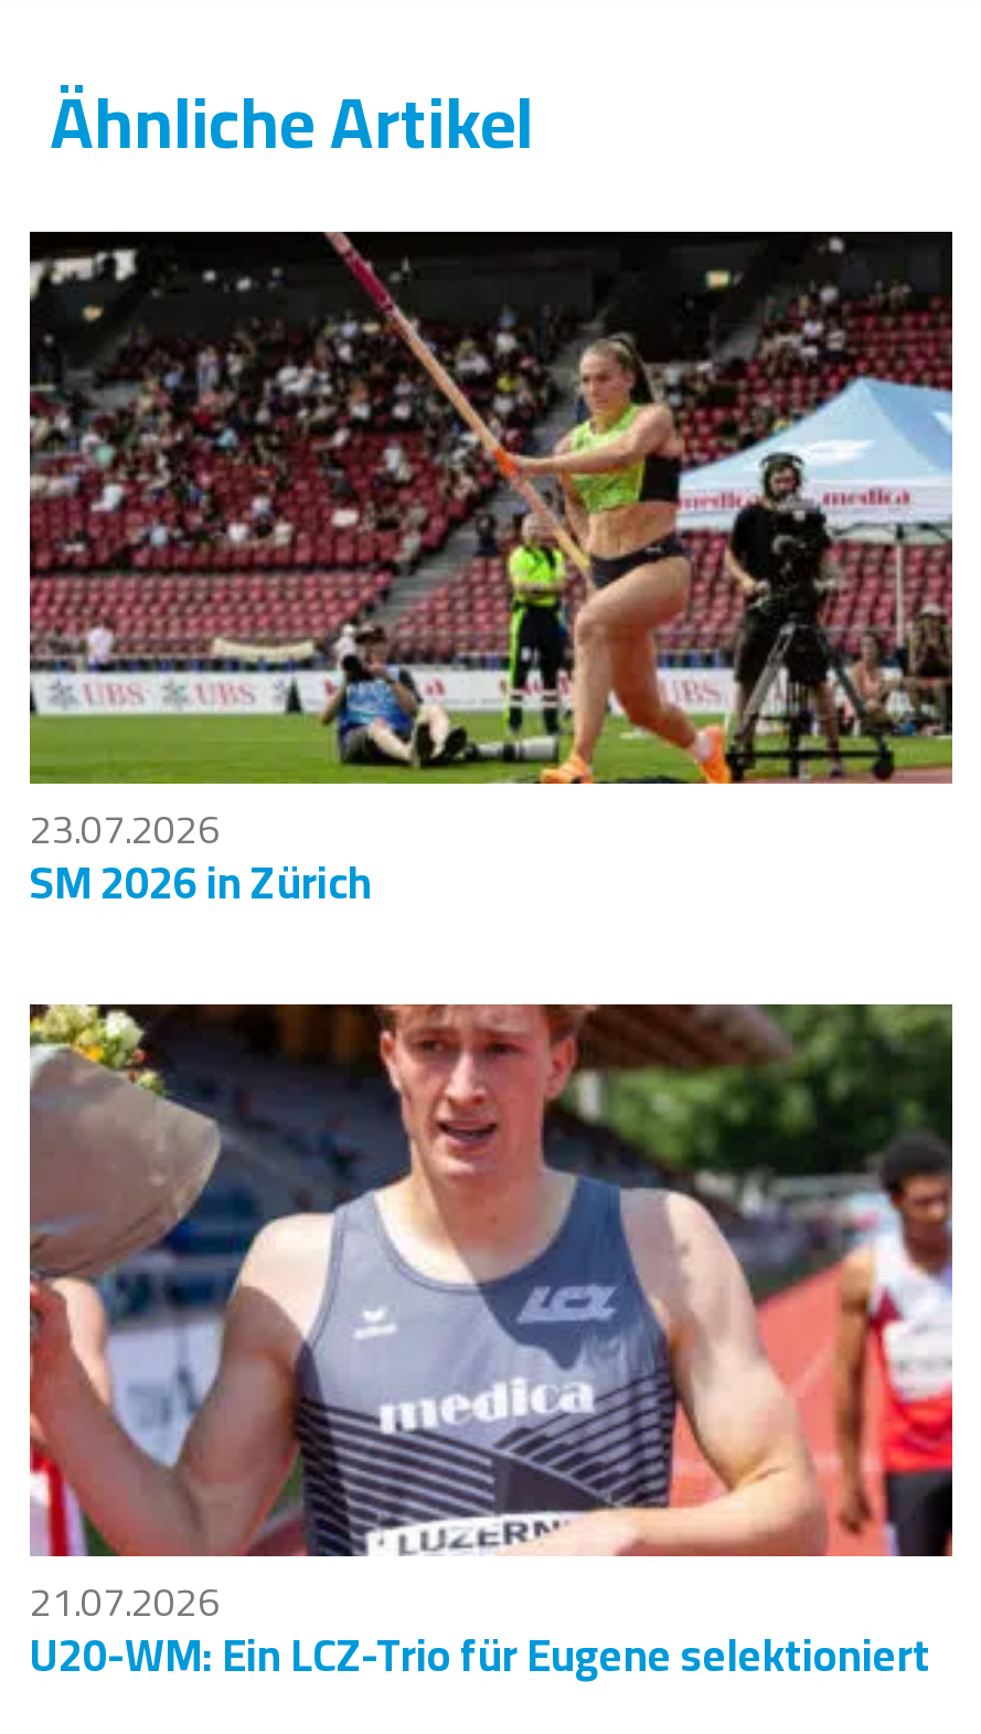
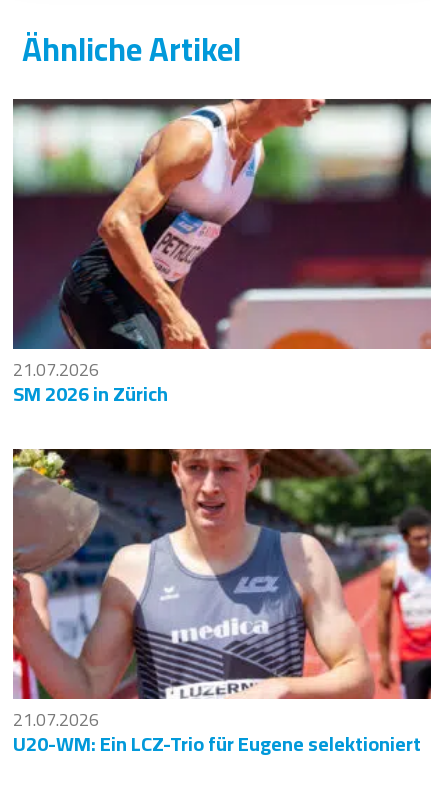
[28,230,955,867] [image] | 23.07.2026 -> [12,98,432,386] [image] | 21.07.2026

